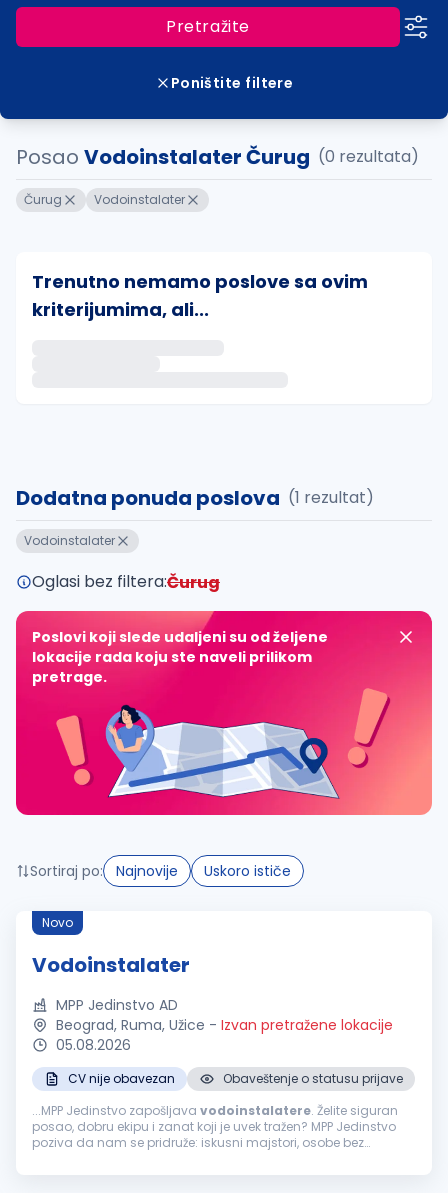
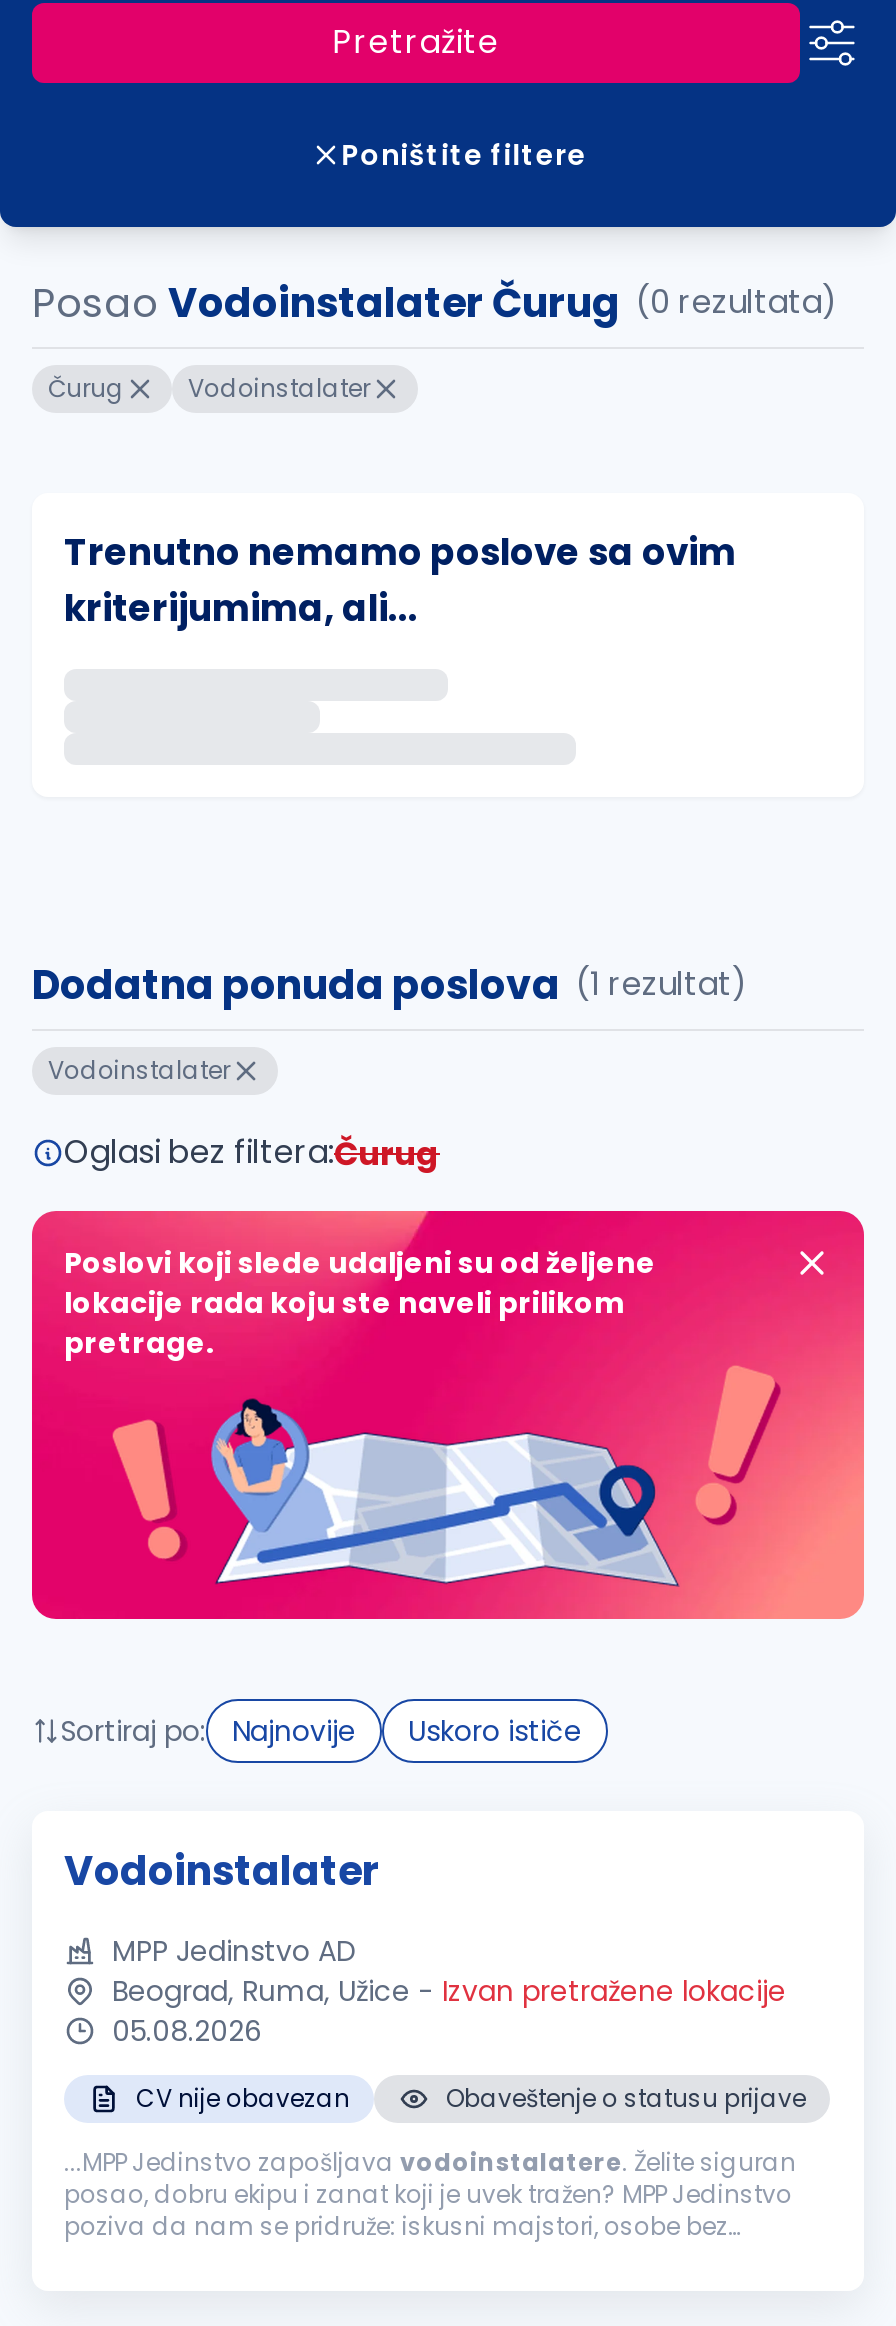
[42,914,73,931] Novo -> none

